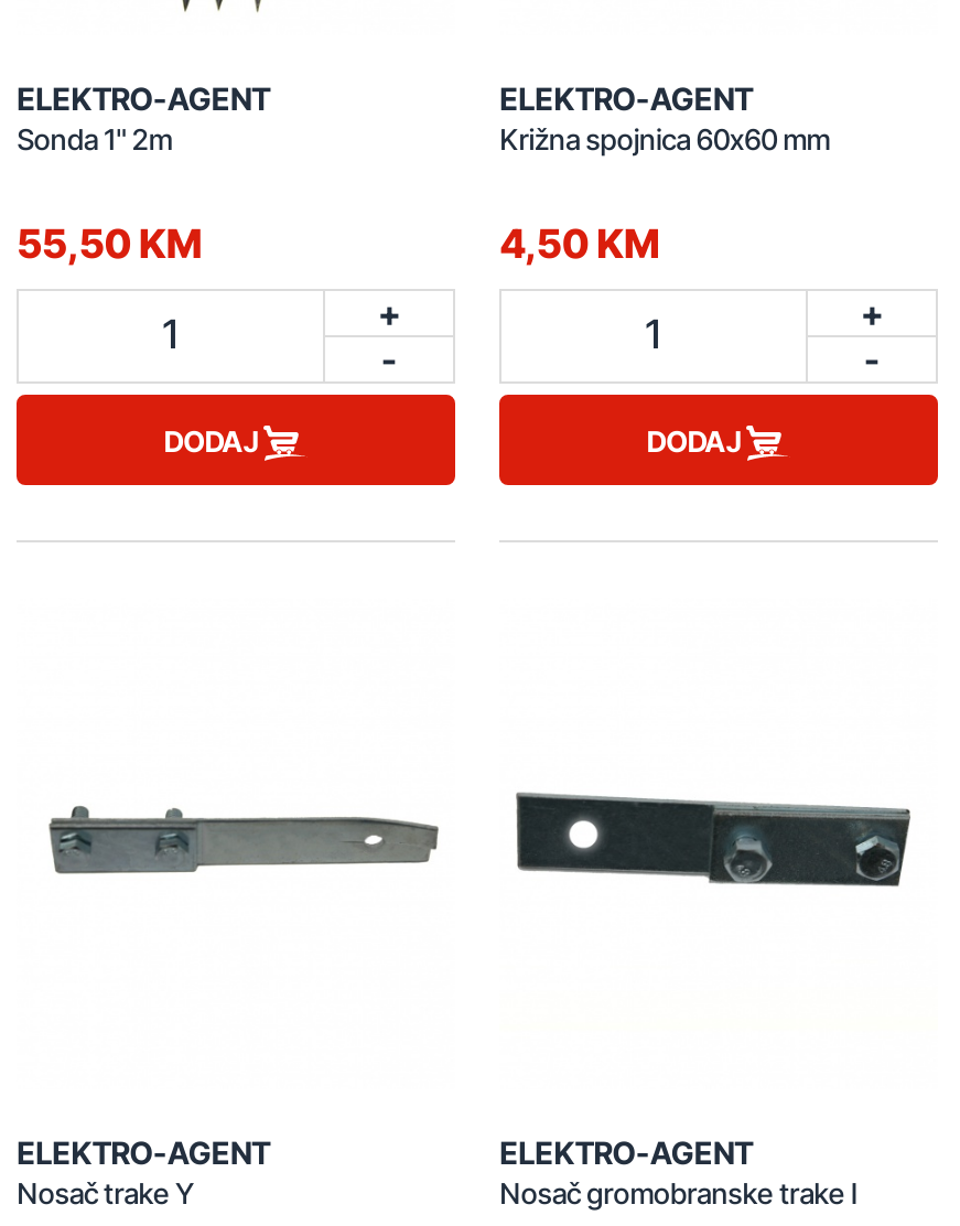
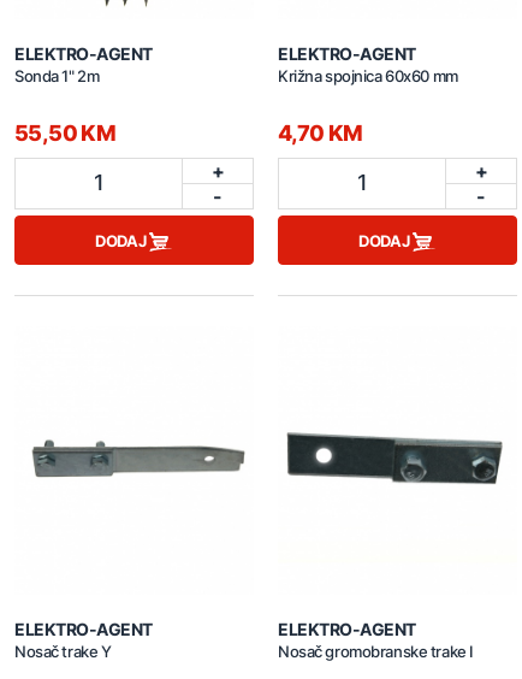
[499,220,660,266] 4,50 KM -> [278,120,363,145] 4,70 KM

